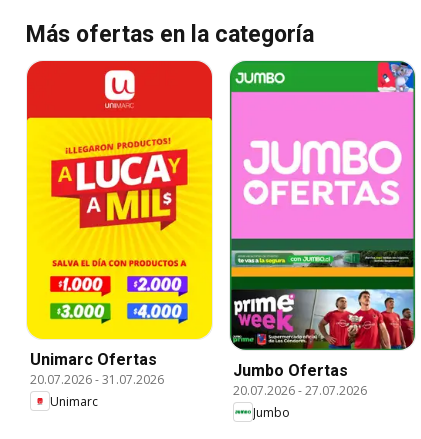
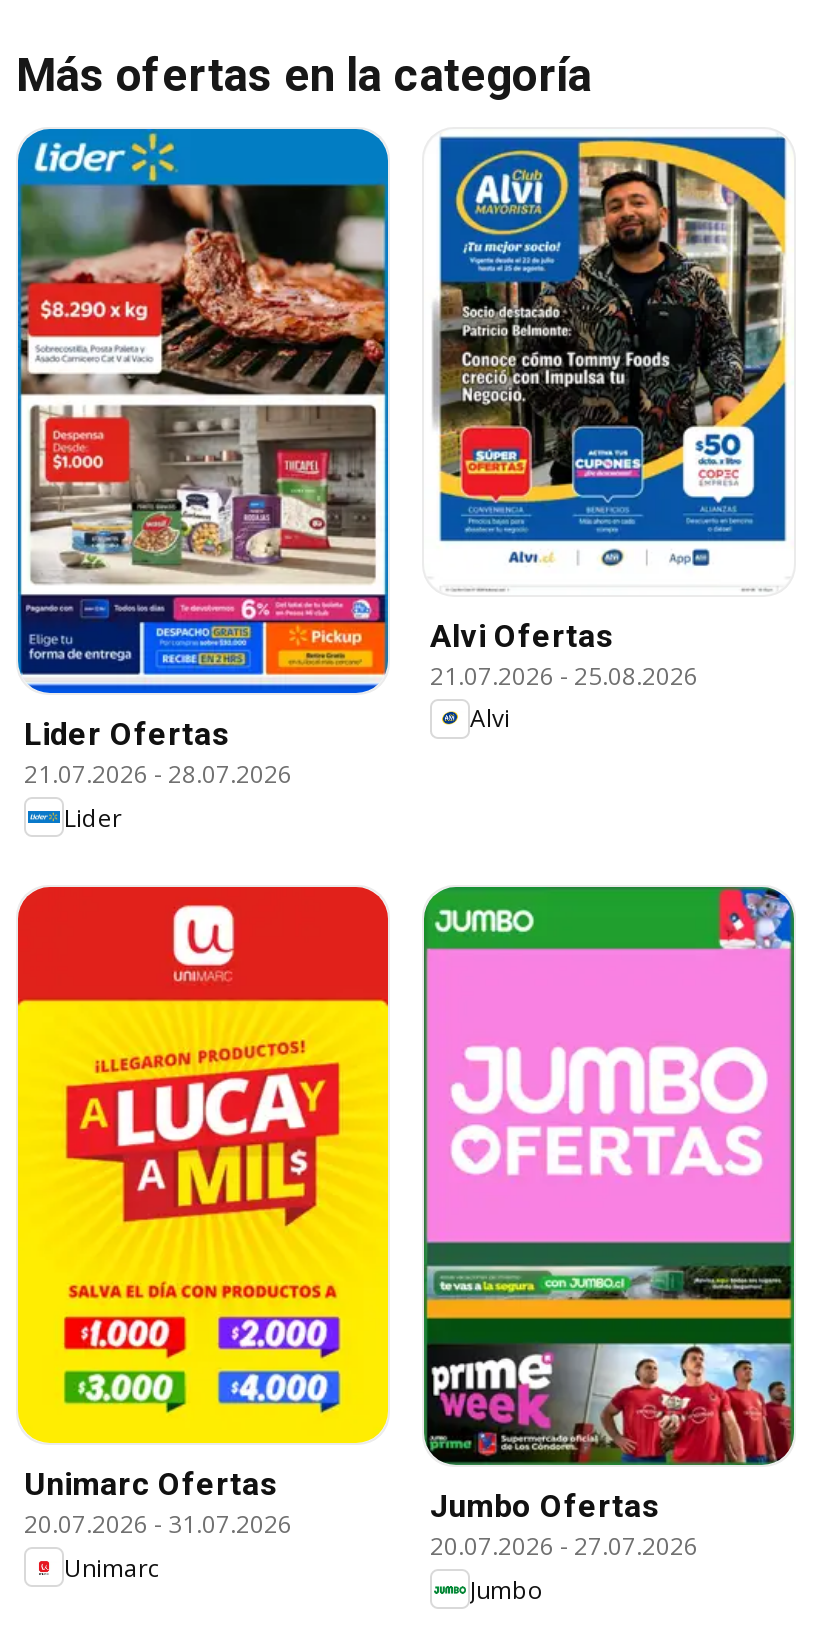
none -> [16,127,390,834] [image] | Lider Ofertas | 21.07.2026 - 28.07.2026 | Lider
none -> [430,135,788,736] [image] | Alvi Ofertas | 21.07.2026 - 25.08.2026 | Alvi

